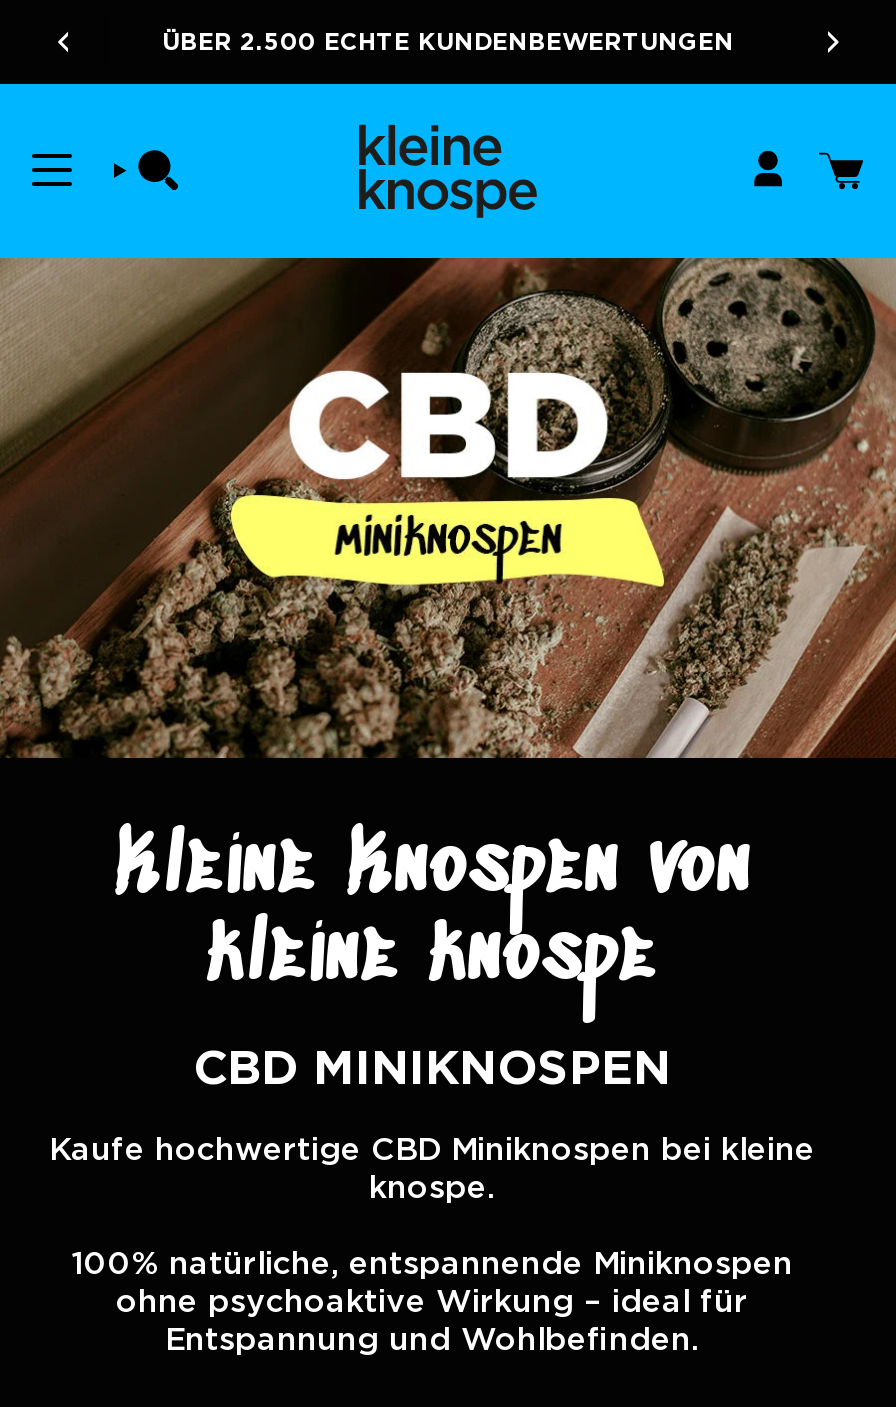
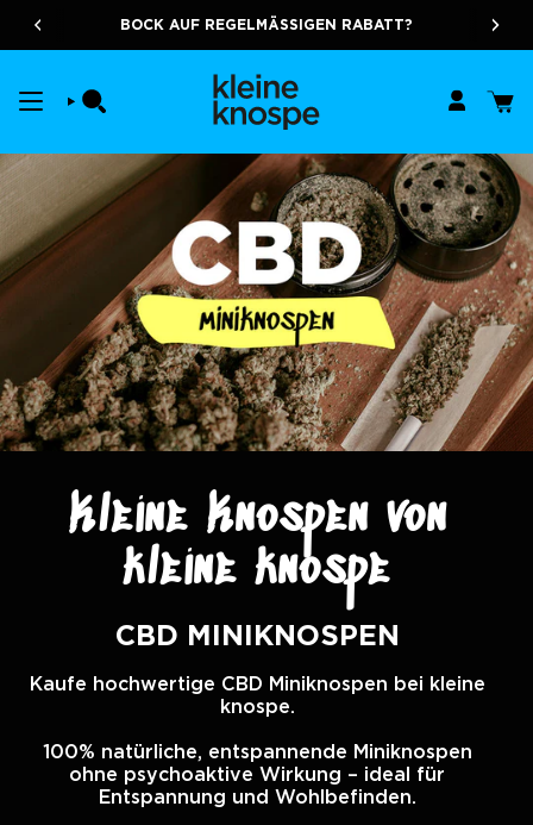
[162,26,734,56] ÜBER 2.500 ECHTE KUNDENBEWERTUNGEN -> [120,15,413,33] BOCK AUF REGELMÄSSIGEN RABATT?

